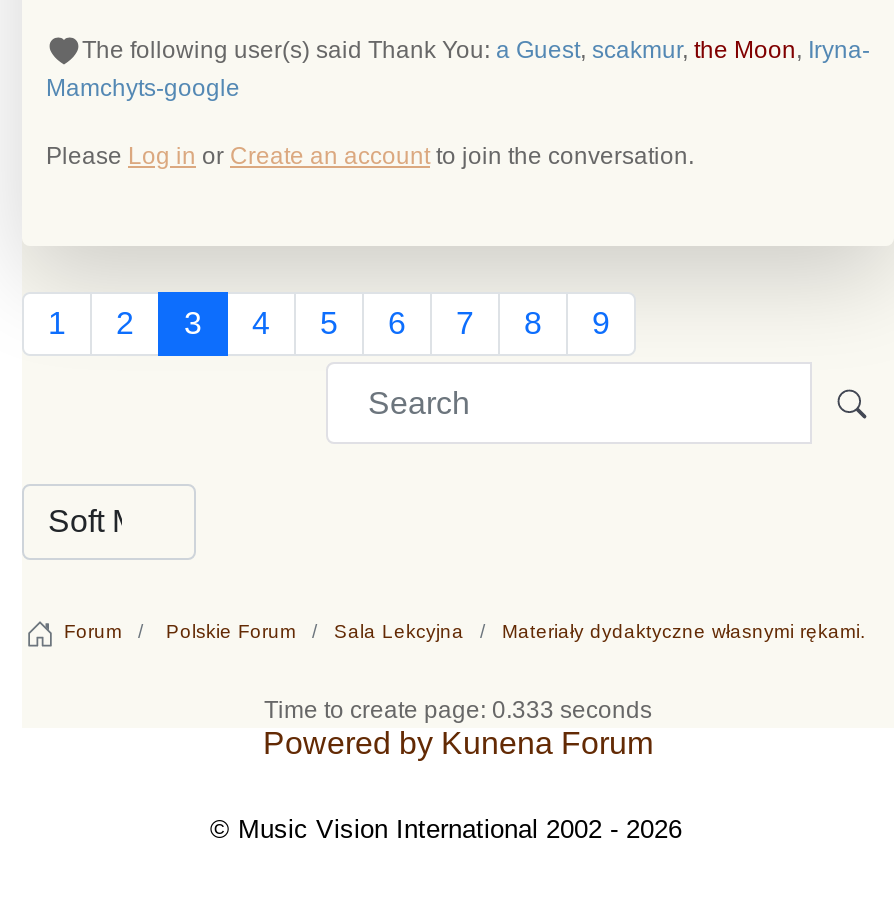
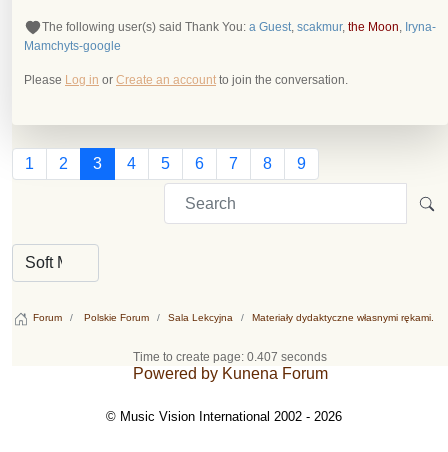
[264,695,652,723] Time to create page: 0.333 seconds -> [133,349,327,363] Time to create page: 0.407 seconds

